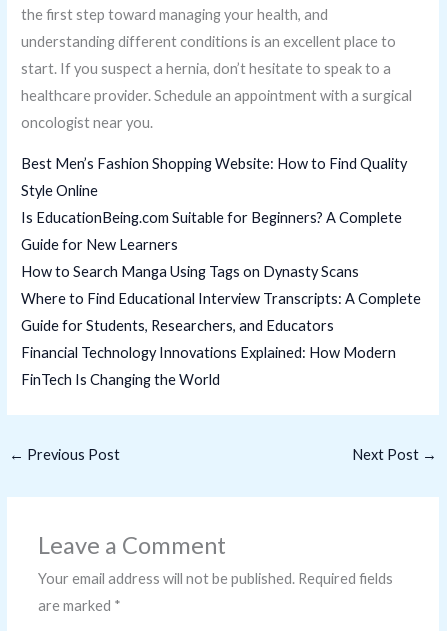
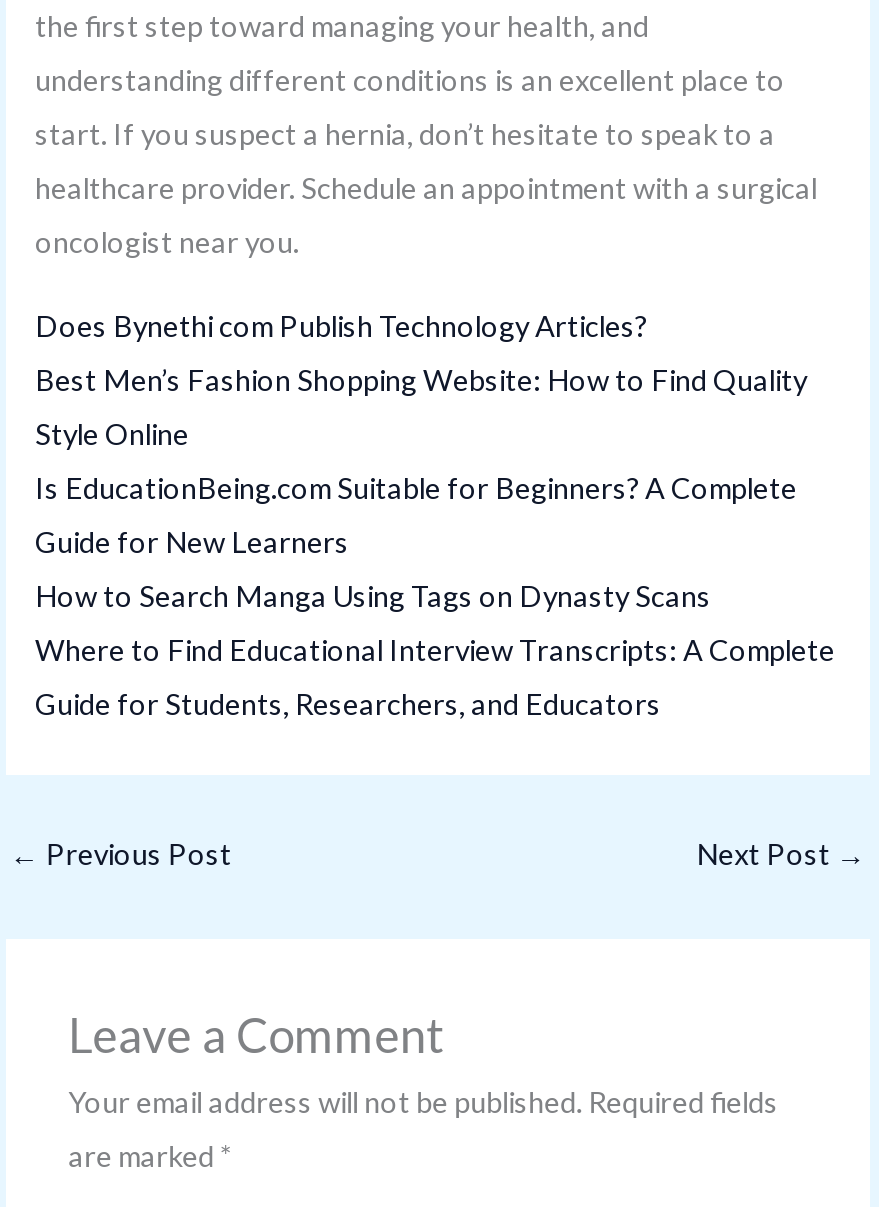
none -> [35,309,647,343] Does Bynethi com Publish Technology Articles?
moved [21,155,421,334] -> [35,363,835,721]: Best Men’s Fashion Shopping Website: How to Find Quality | Style Online | Is EducationBeing.com Suitable for Beginners? A Complete | Guide for New Learners | How to Search Manga Using Tags on Dynasty Scans | Where to Find Educational Interview Transcripts: A Complete | Guide for Students, Researchers, and Educators
[21,344,396,388] Financial Technology Innovations Explained: How Modern | FinTech Is Changing the World -> none

